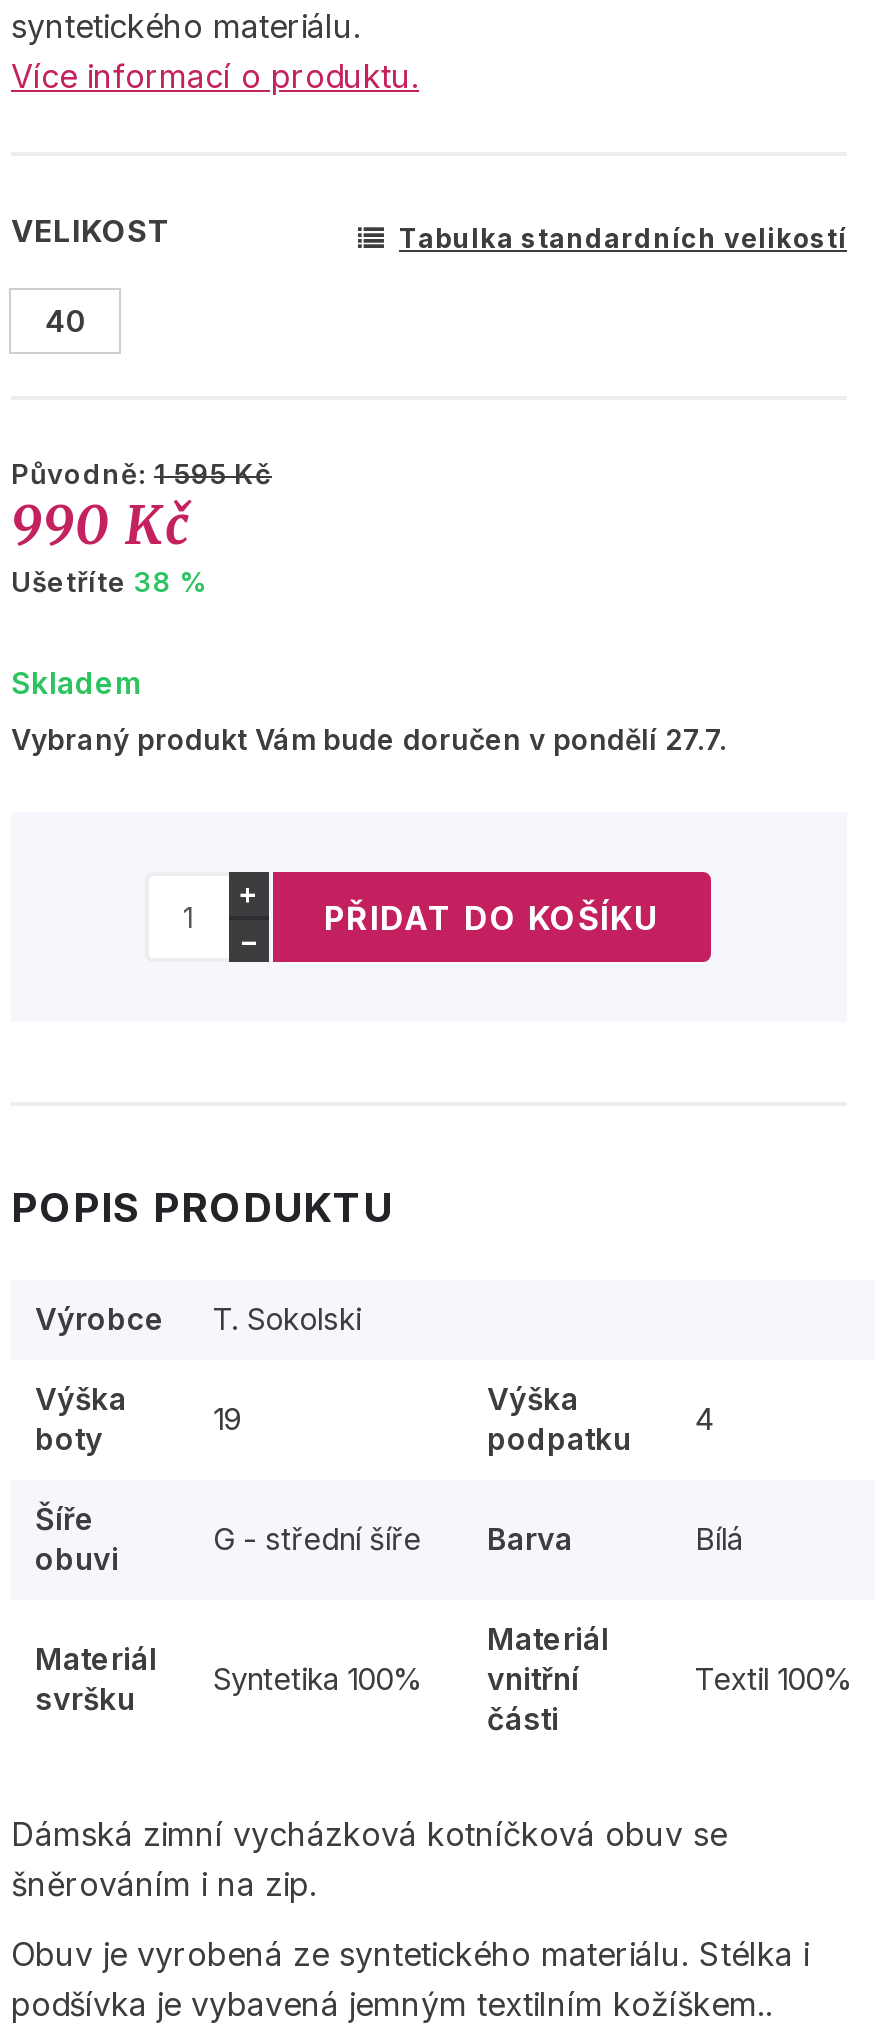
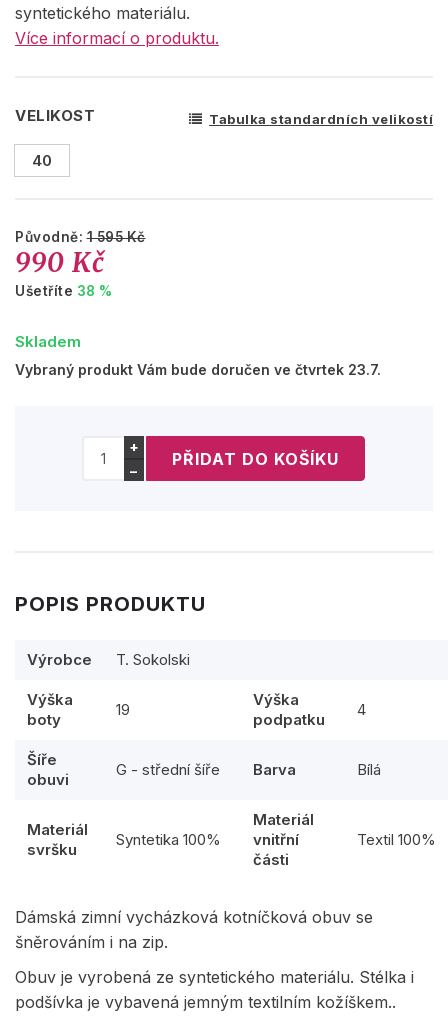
[11,722,727,756] Vybraný produkt Vám bude doručen v pondělí 27.7. -> [15,361,381,378] Vybraný produkt Vám bude doručen ve čtvrtek 23.7.

